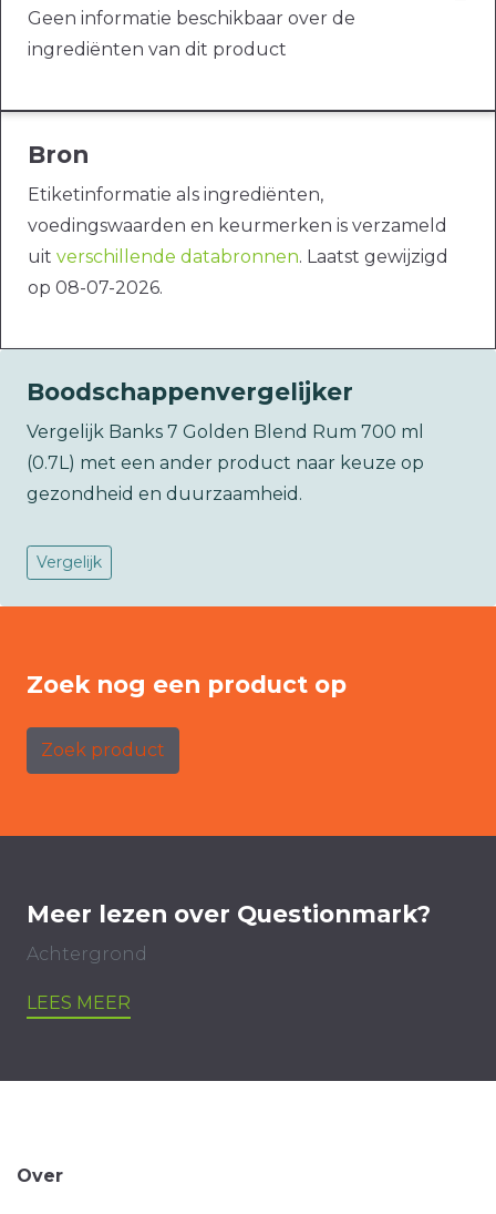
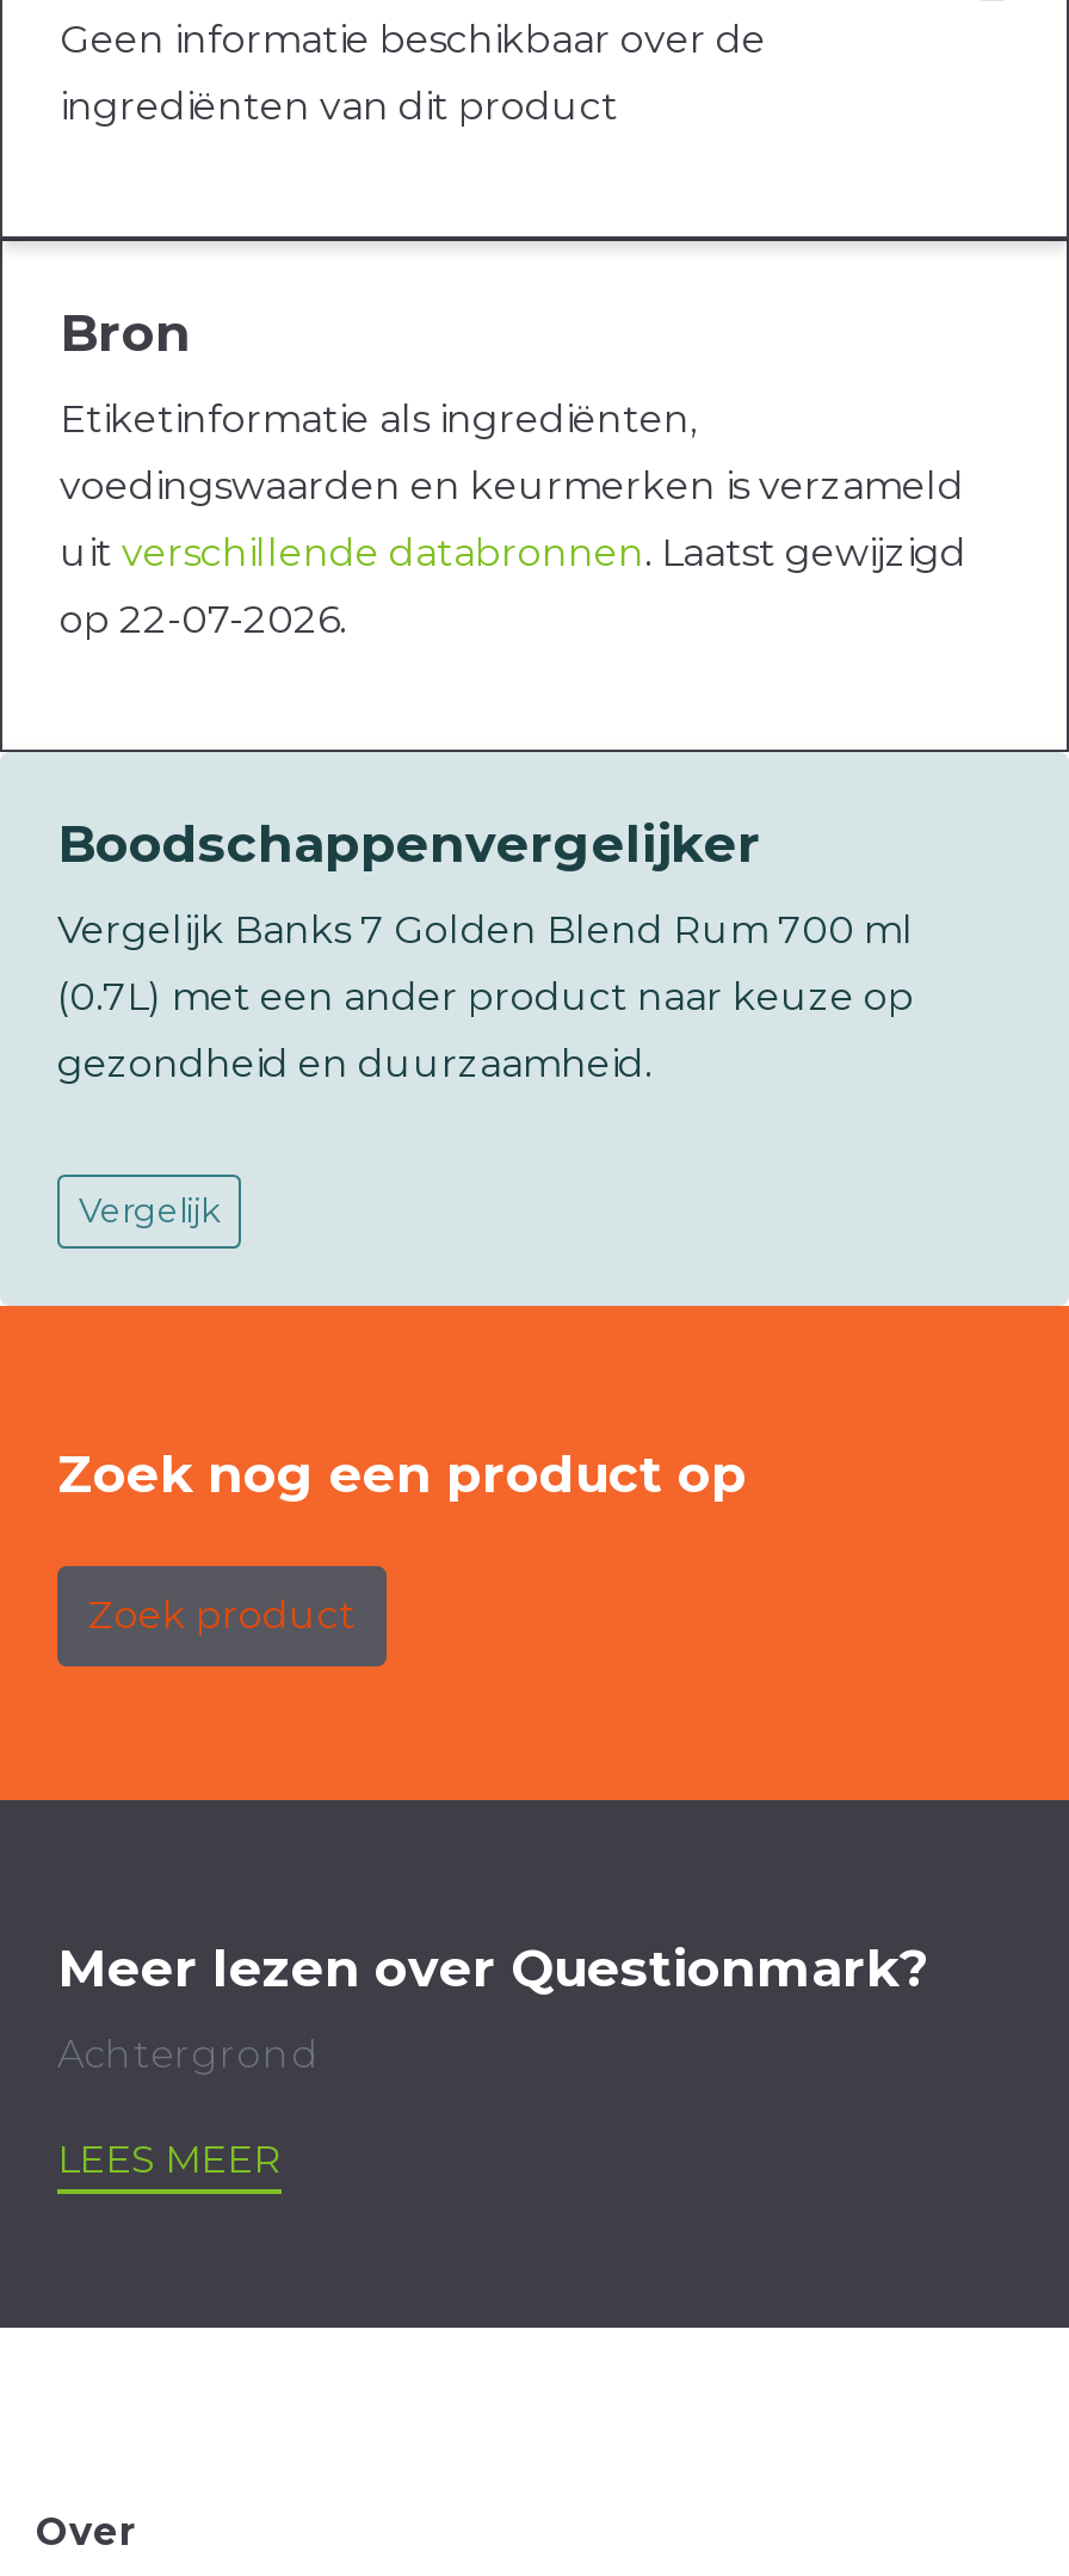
[28,277,163,298] op 08-07-2026. -> [60,597,346,642] op 22-07-2026.

